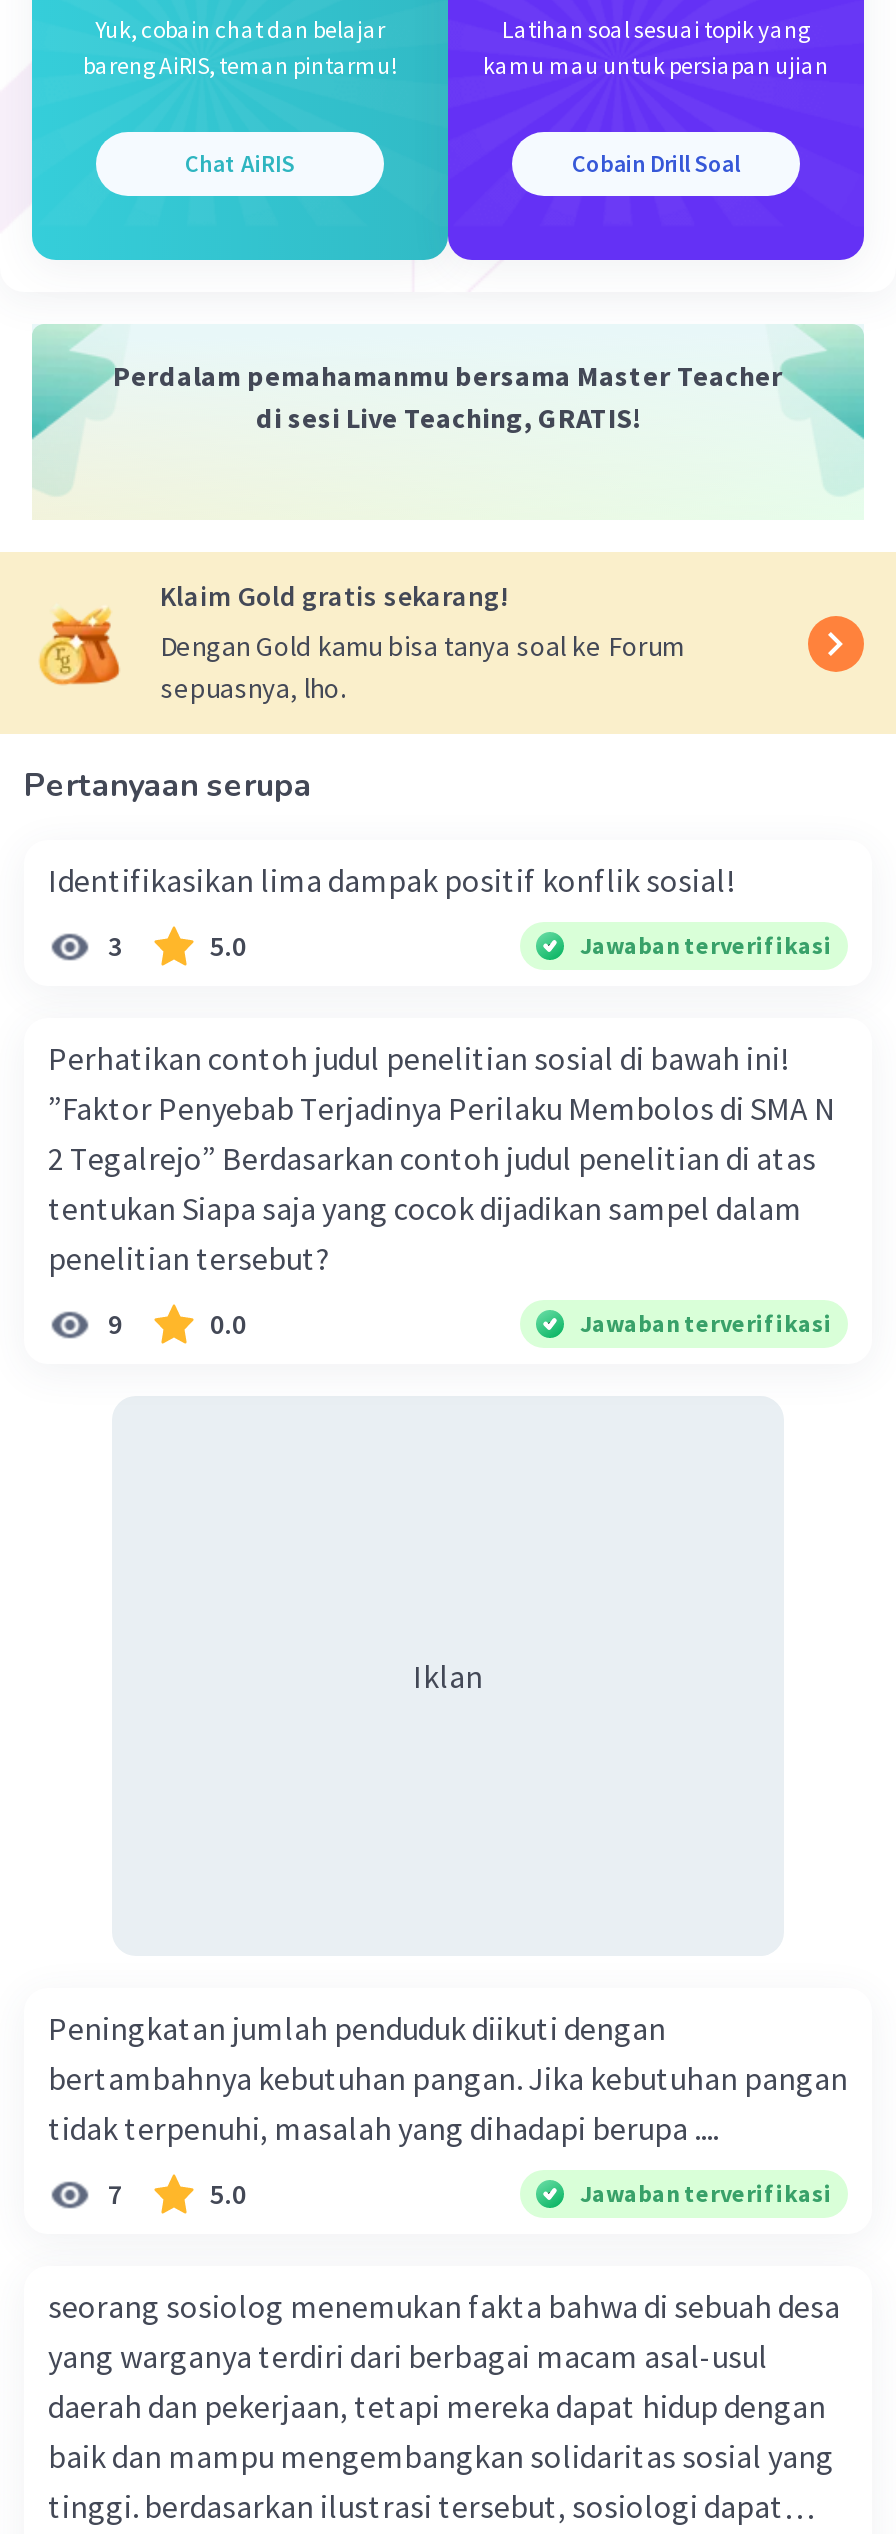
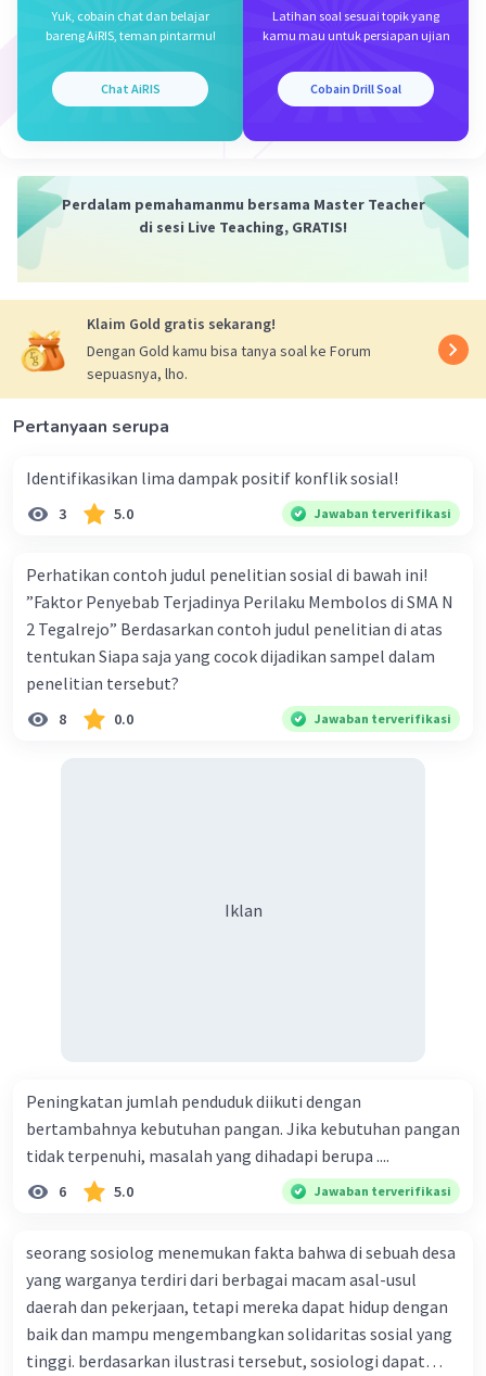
[108,1306,122,1342] 9 -> [59,709,66,729] 8
[108,2176,122,2212] 7 -> [59,1182,66,1201] 6

